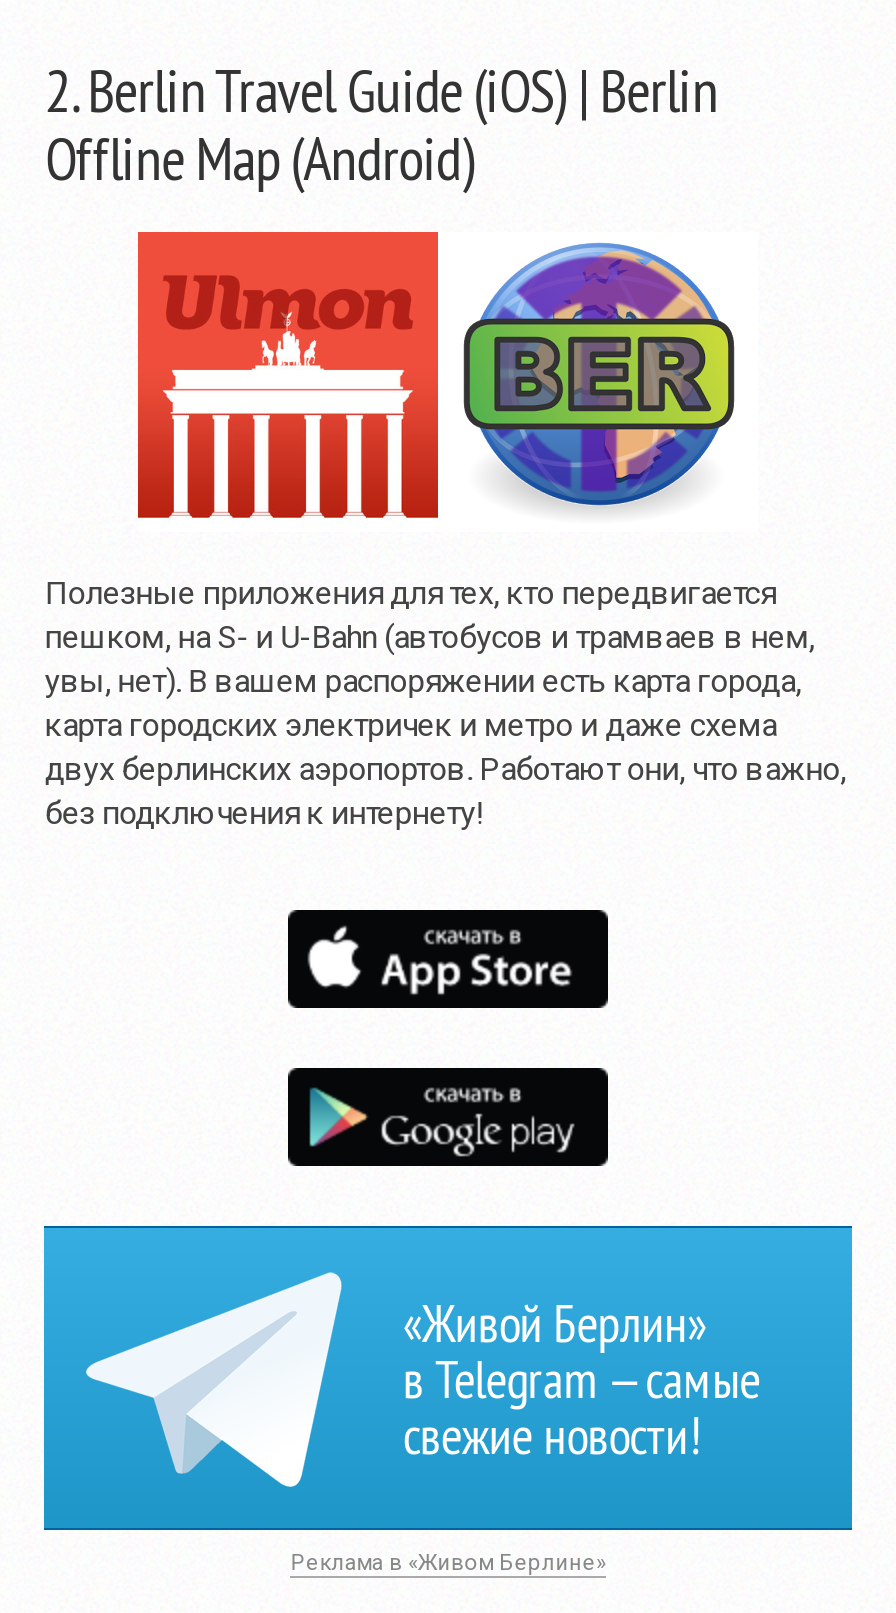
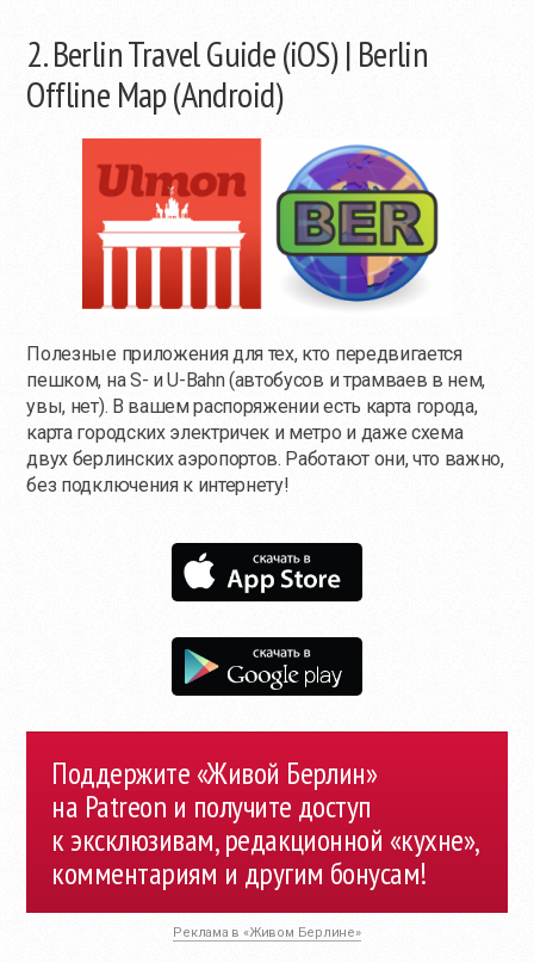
[42,1222,854,1532] [image] | «Живой Берлин» | в Telegram — самые | свежие новости! -> [25,730,509,914] [image] | Поддержите «Живой Берлин» | на Patreon и получите доступ | к эксклюзивам, редакционной «кухне», | комментариям и другим бонусам!

